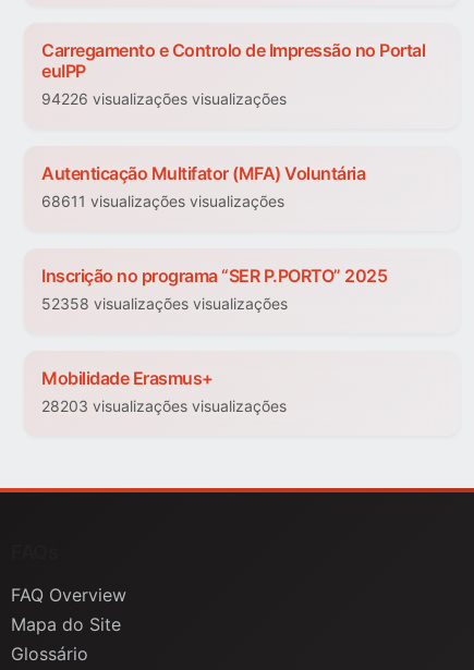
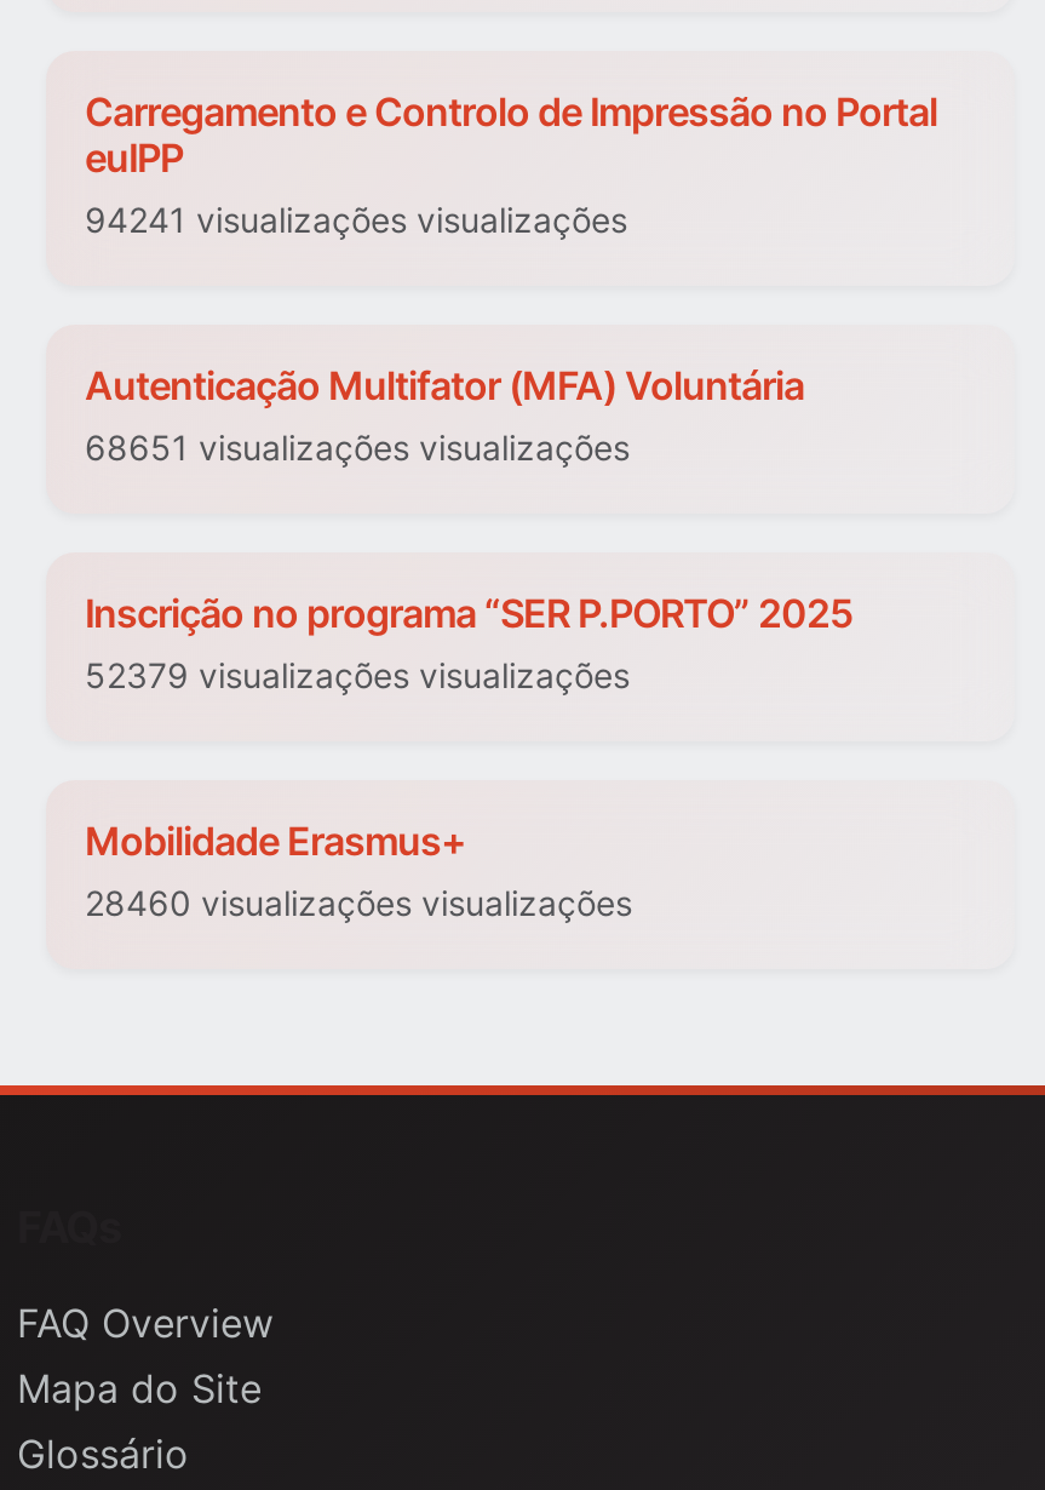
[41,90,287,108] 94226 visualizações visualizações -> [85,200,627,241] 94241 visualizações visualizações
[41,192,284,211] 68611 visualizações visualizações -> [85,428,630,469] 68651 visualizações visualizações
[41,295,288,313] 52358 visualizações visualizações -> [85,655,630,697] 52379 visualizações visualizações
[41,397,287,416] 28203 visualizações visualizações -> [85,883,632,924] 28460 visualizações visualizações

